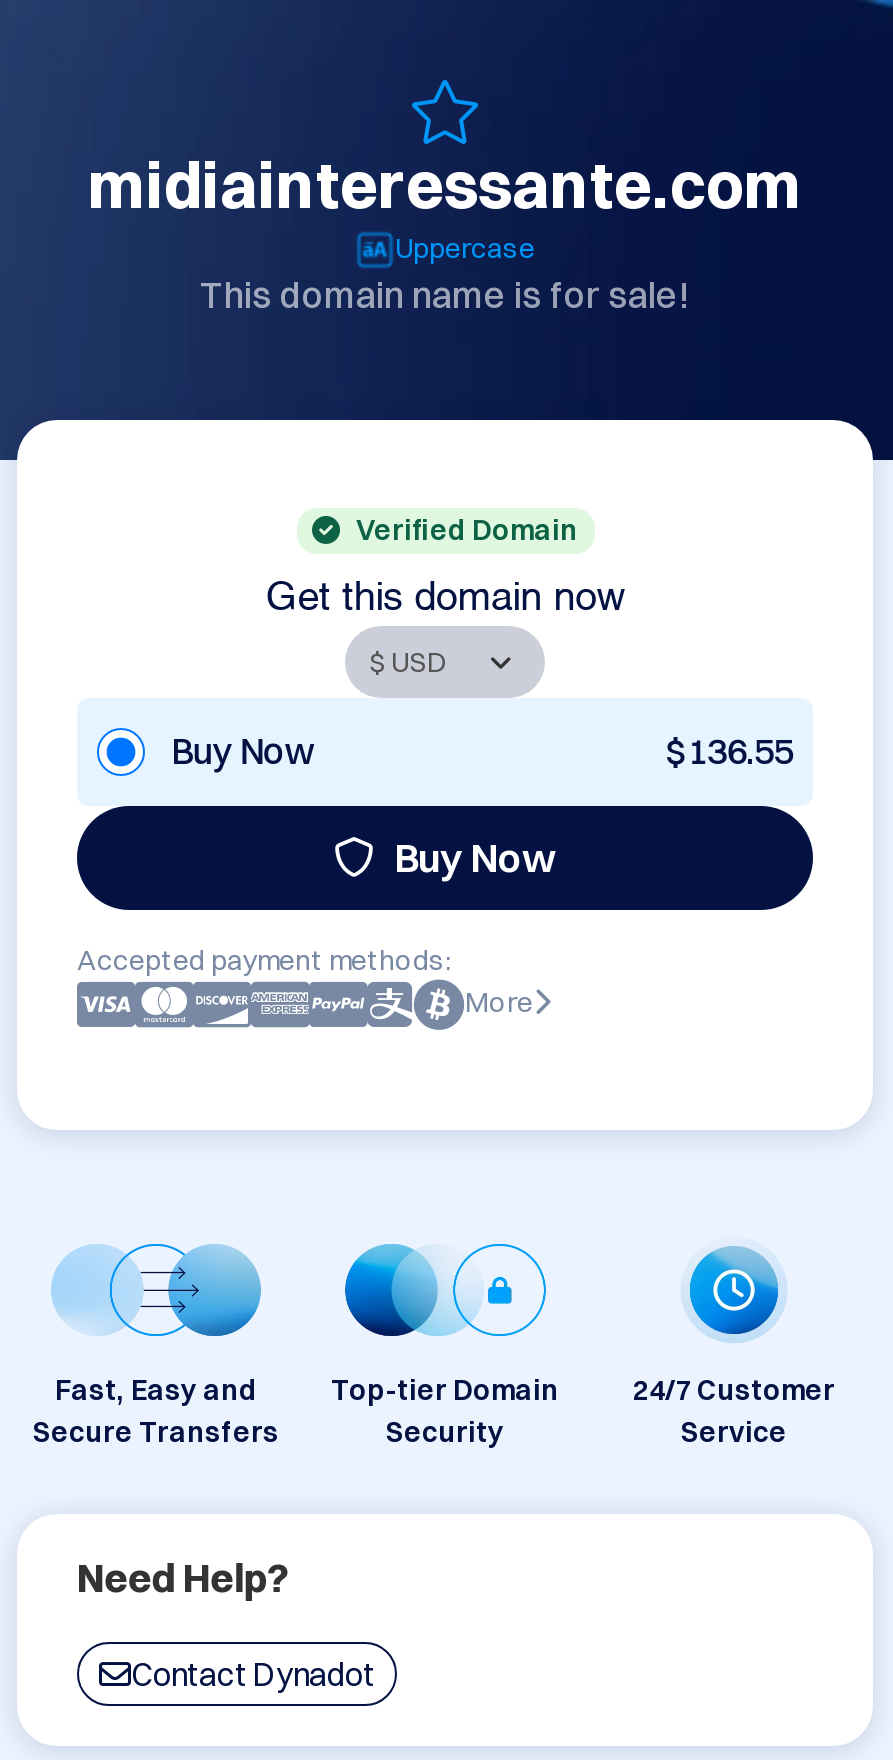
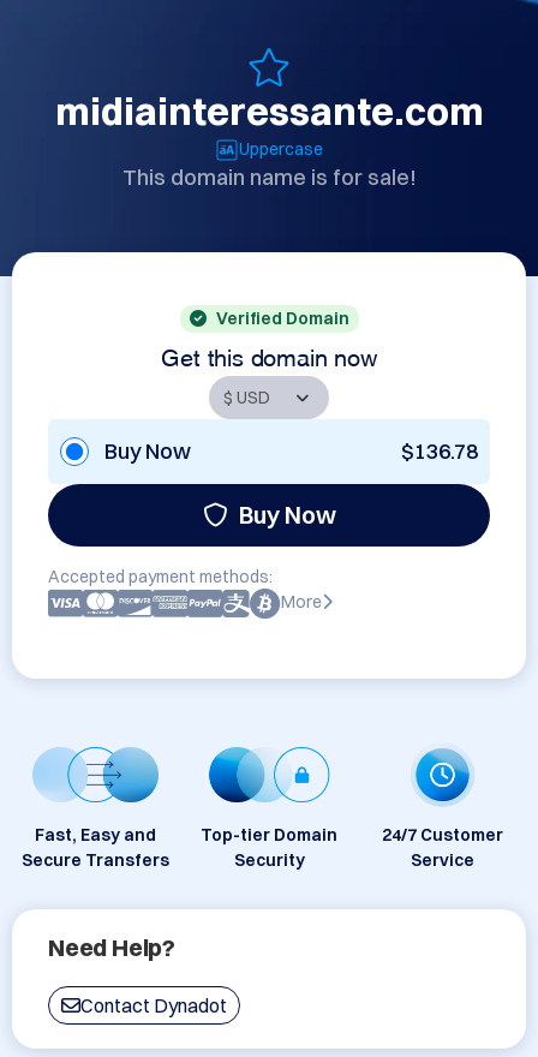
[665,728,793,774] $136.55 -> [401,437,478,465] $136.78

